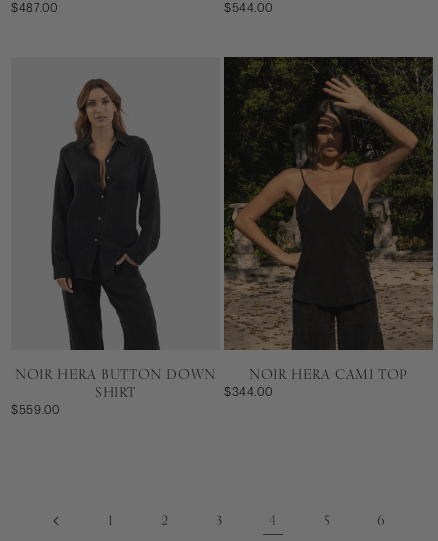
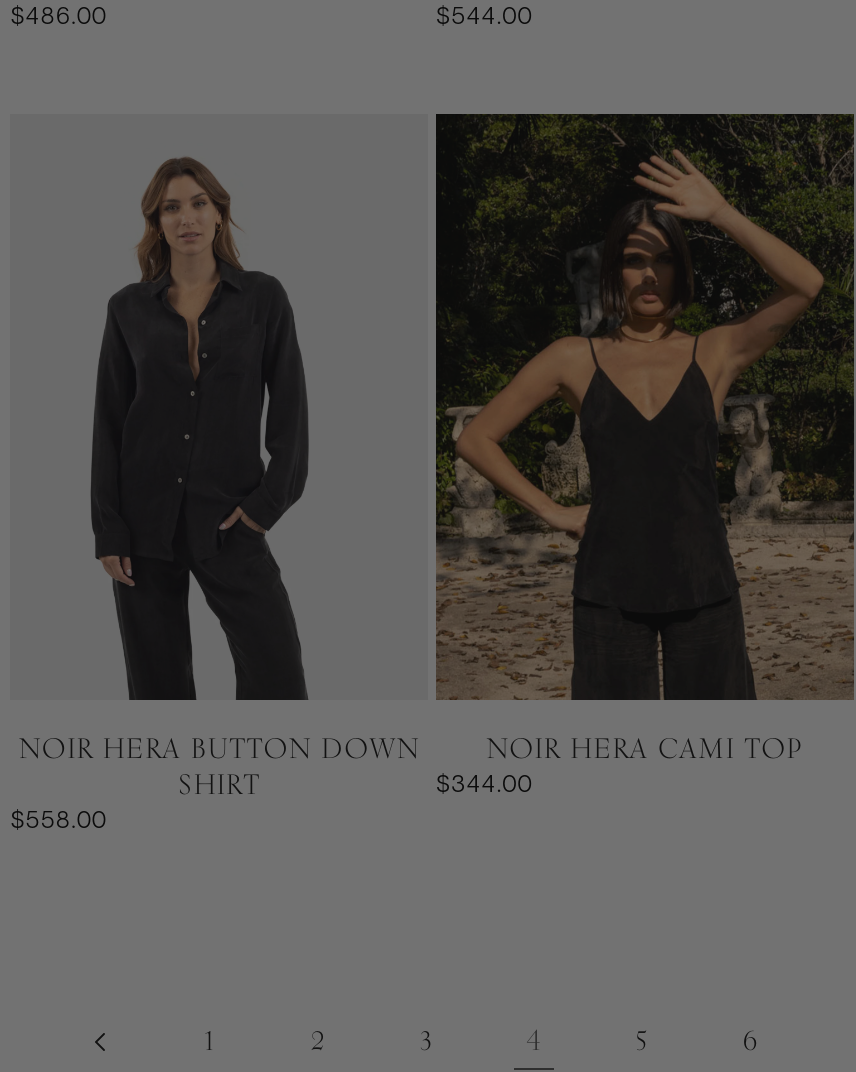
[11,3,57,15] $487.00 -> [10,7,107,31] $486.00
[11,405,59,417] $559.00 -> [10,809,107,833] $558.00

